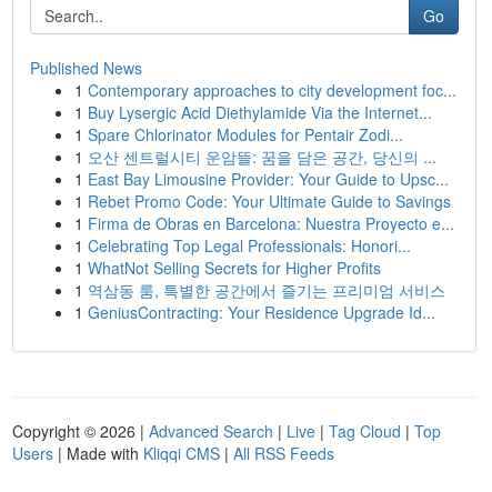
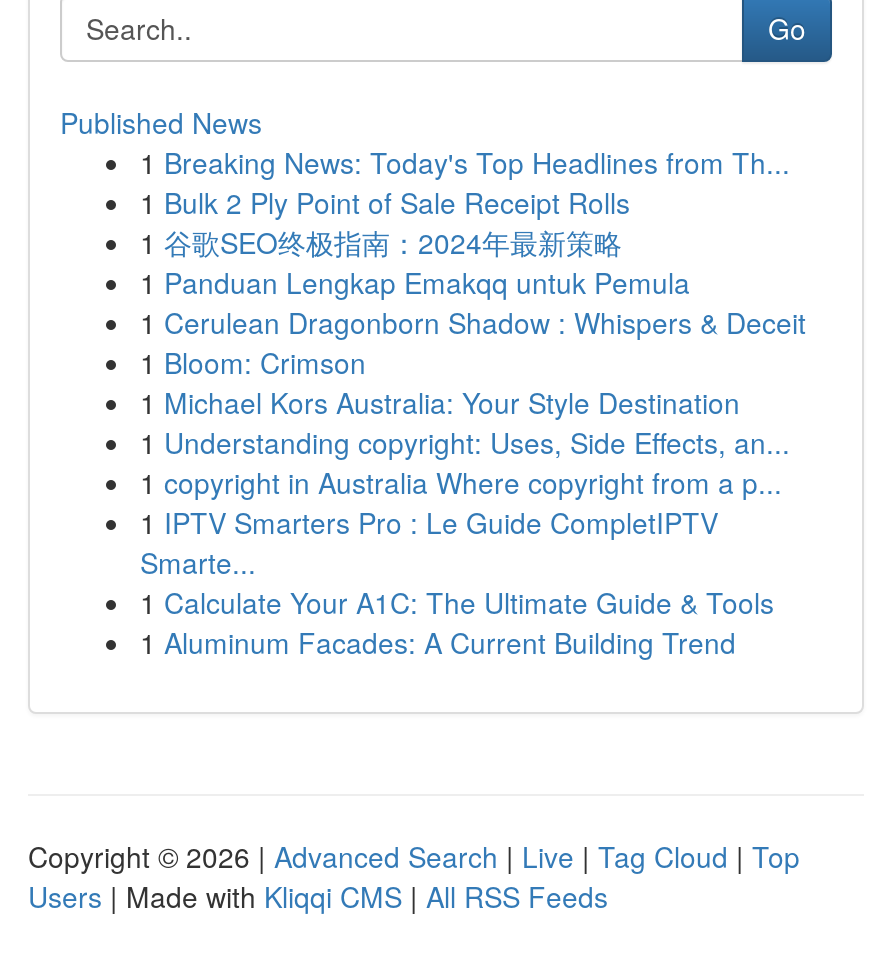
[74,79,456,323] 1 Contemporary approaches to city development foc... | 1 Buy Lysergic Acid Diethylamide Via the Internet... | 1 Spare Chlorinator Modules for Pentair Zodi... | 1 오산 센트럴시티 운암뜰: 꿈을 담은 공간, 당신의 ... | 1 East Bay Limousine Provider: Your Guide to Upsc... | 1 Rebet Promo Code: Your Ultimate Guide to Savings | 1 Firma de Obras en Barcelona: Nuestra Proyecto e... | 1 Celebrating Top Legal Professionals: Honori... | 1 WhatNot Selling Secrets for Higher Profits | 1 역삼동 룸, 특별한 공간에서 즐기는 프리미엄 서비스 | 1 GeniusContracting: Your Residence Upgrade Id... -> [140,142,806,662] 1 Breaking News: Today's Top Headlines from Th... | 1 Bulk 2 Ply Point of Sale Receipt Rolls | 1 谷歌SEO终极指南：2024年最新策略 | 1 Panduan Lengkap Emakqq untuk Pemula | 1 Cerulean Dragonborn Shadow : Whispers & Deceit | 1 Bloom: Crimson | 1 Michael Kors Australia: Your Style Destination | 1 Understanding copyright: Uses, Side Effects, an... | 1 copyright in Australia Where copyright from a p... | 1 IPTV Smarters Pro : Le Guide CompletIPTV | Smarte... | 1 Calculate Your A1C: The Ultimate Guide & Tools | 1 Aluminum Facades: A Current Building Trend

